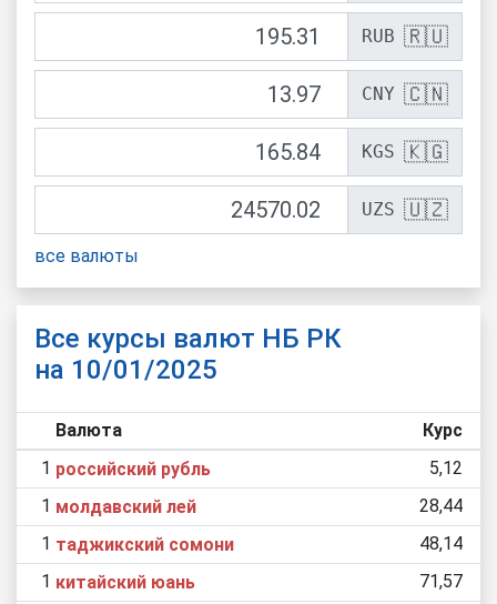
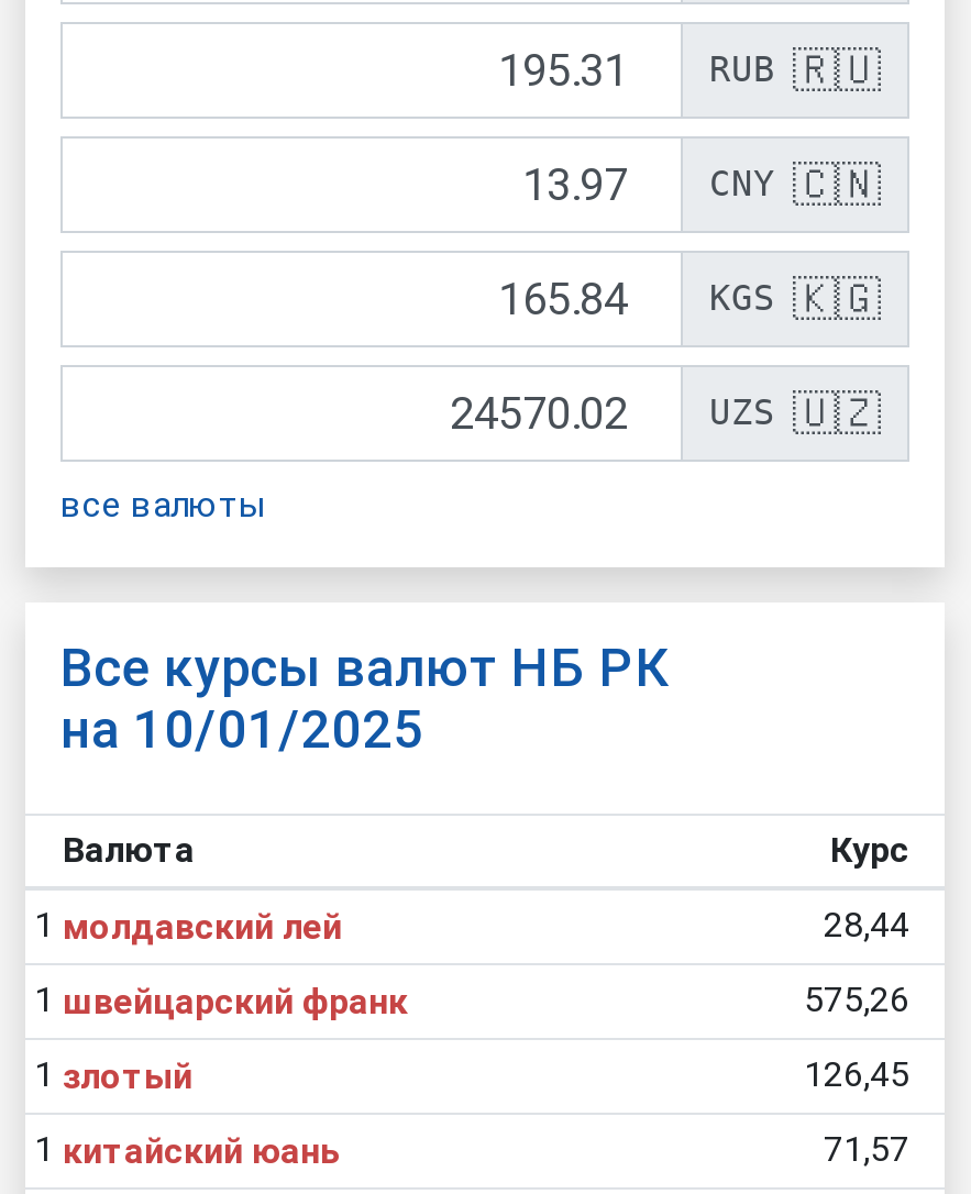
[41,457,463,479] 1 российский рубль | 5,12 -> none
moved [41,495,463,517] -> [34,904,909,947]: 1 молдавский лей | 28,44
[41,533,463,555] 1 таджикский сомони | 48,14 -> [34,979,909,1097] 1 швейцарский франк | 575,26 | 1 злотый | 126,45

